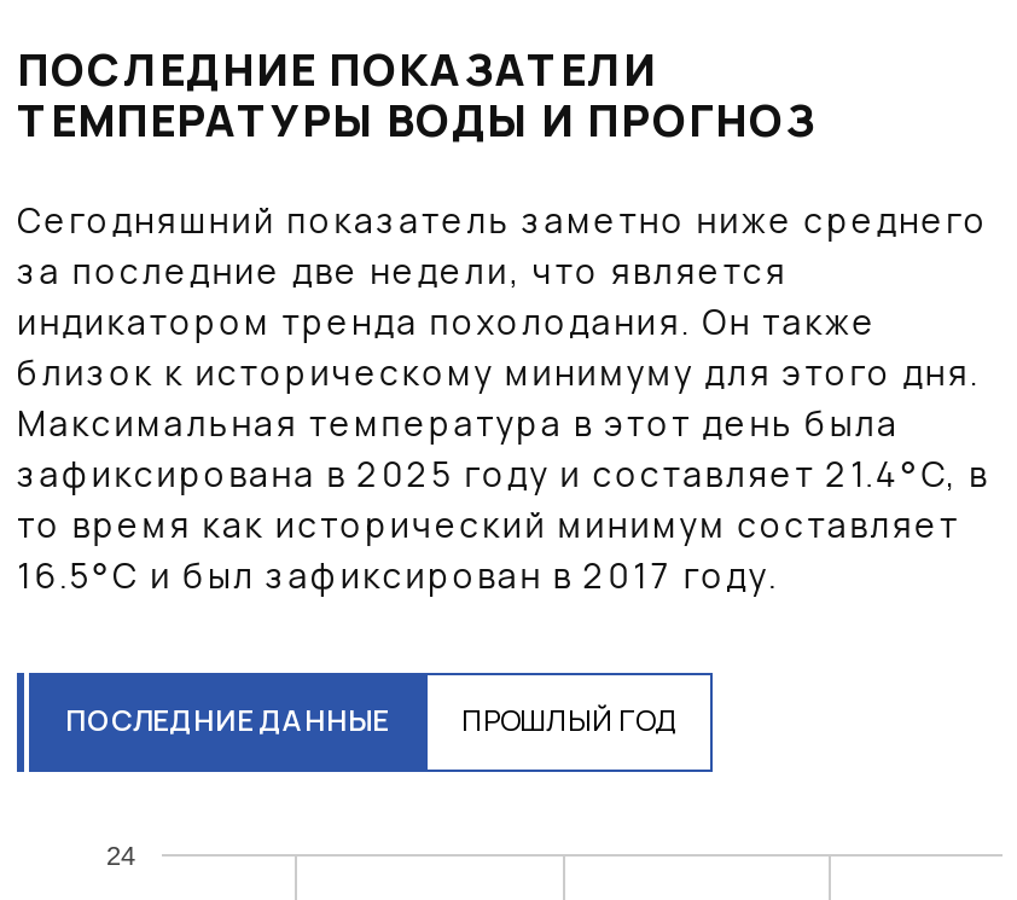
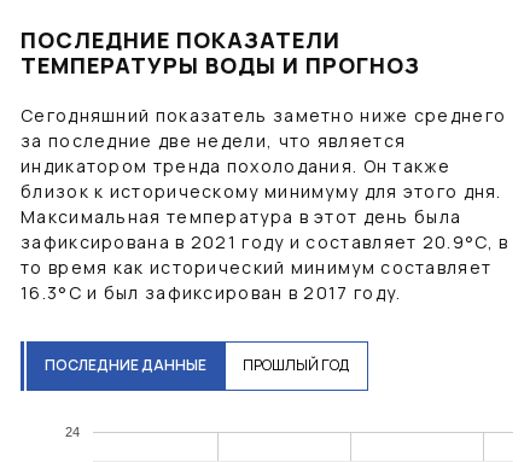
[17,451,989,497] зафиксирована в 2025 году и составляет 21.4 °C, в -> [21,230,509,253] зафиксирована в 2021 году и составляет 20.9 °C, в
[17,552,779,598] 16.5°C и был зафиксирован в 2017 году. -> [21,281,401,304] 16.3°C и был зафиксирован в 2017 году.

